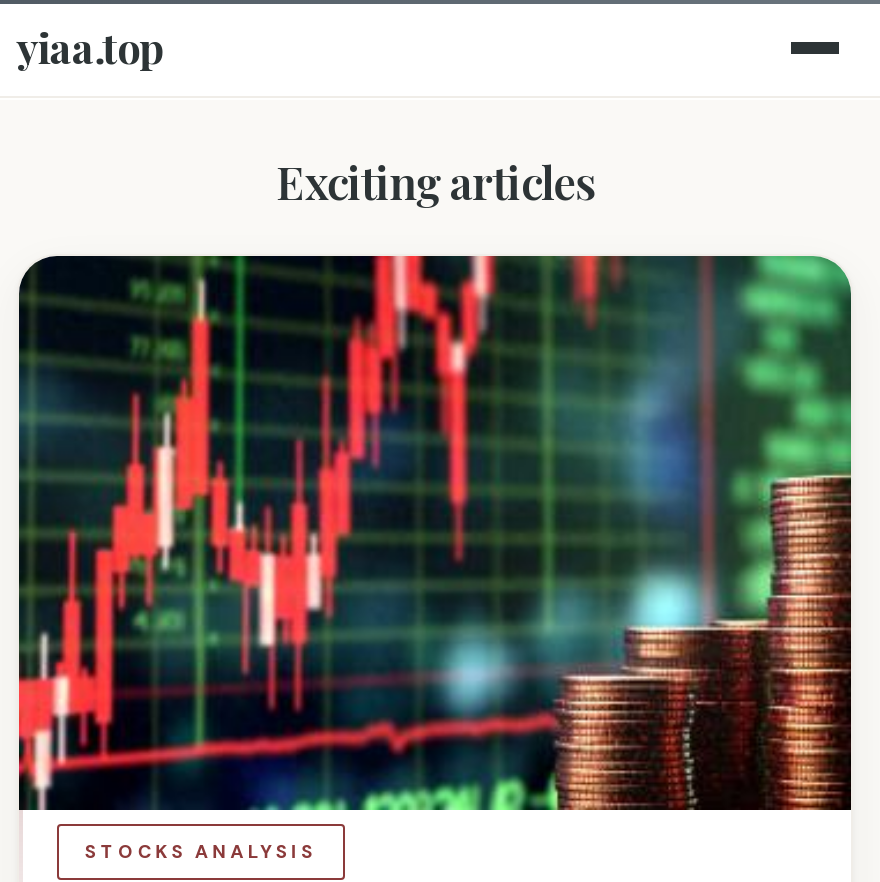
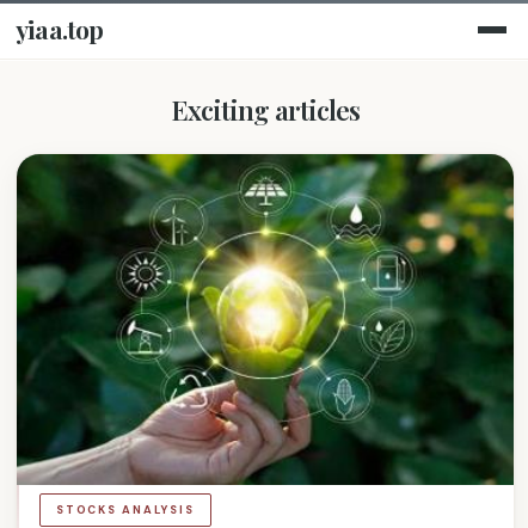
[17,254,853,812] [image] -> [16,153,515,486] [image]

